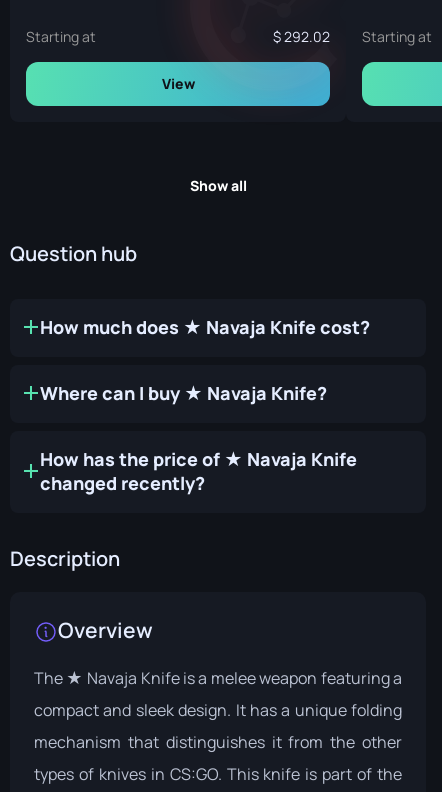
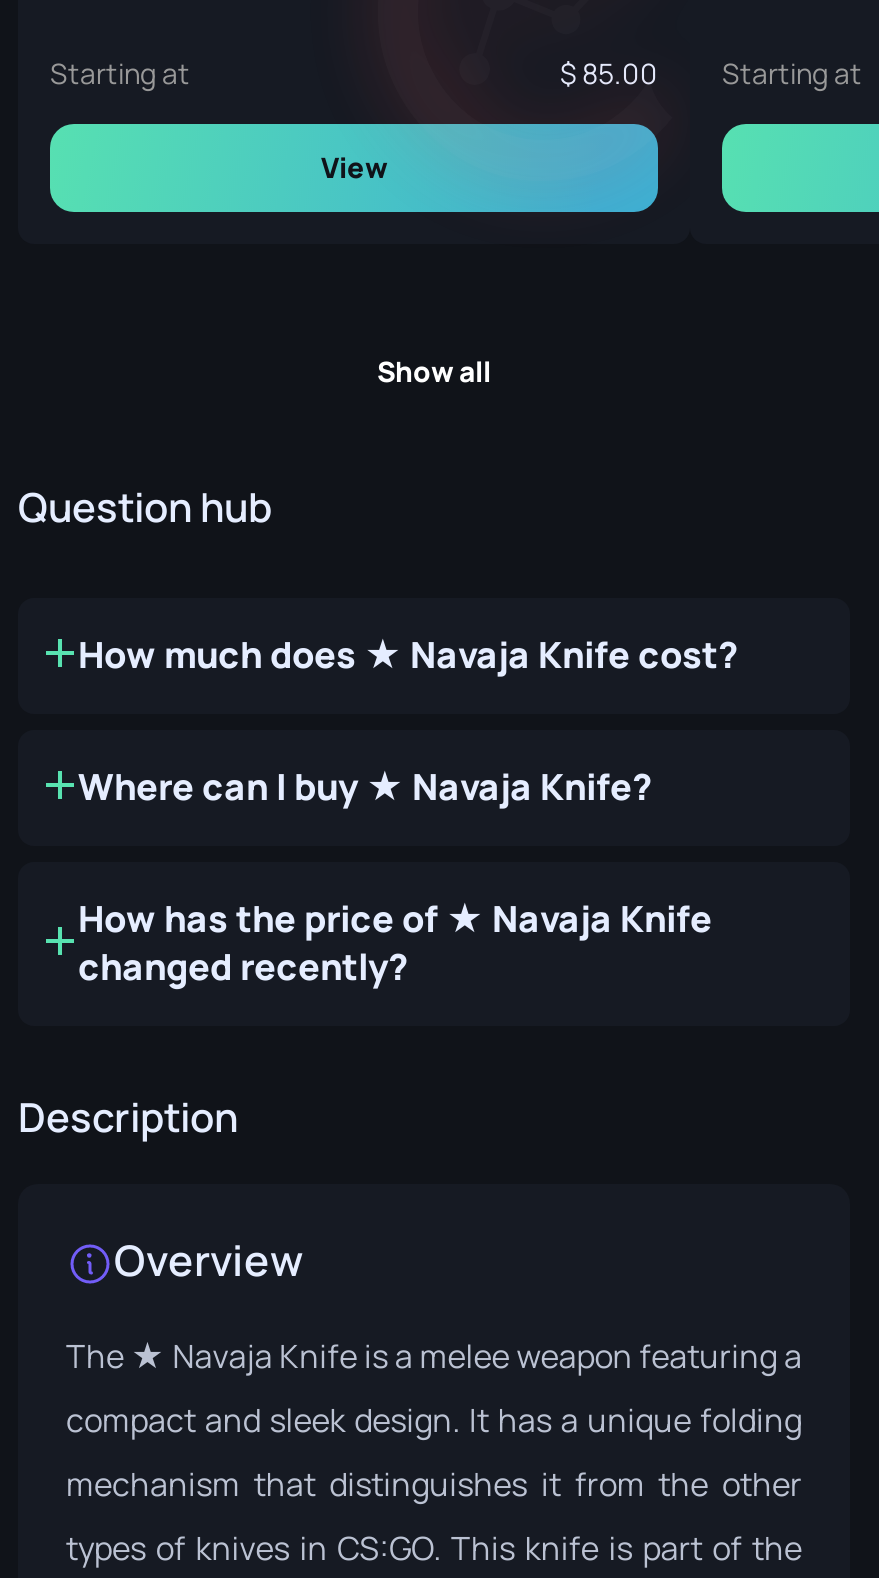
[284,27,432,46] 292.02 Starting at -> [582,53,862,91] 85.00 Starting at

